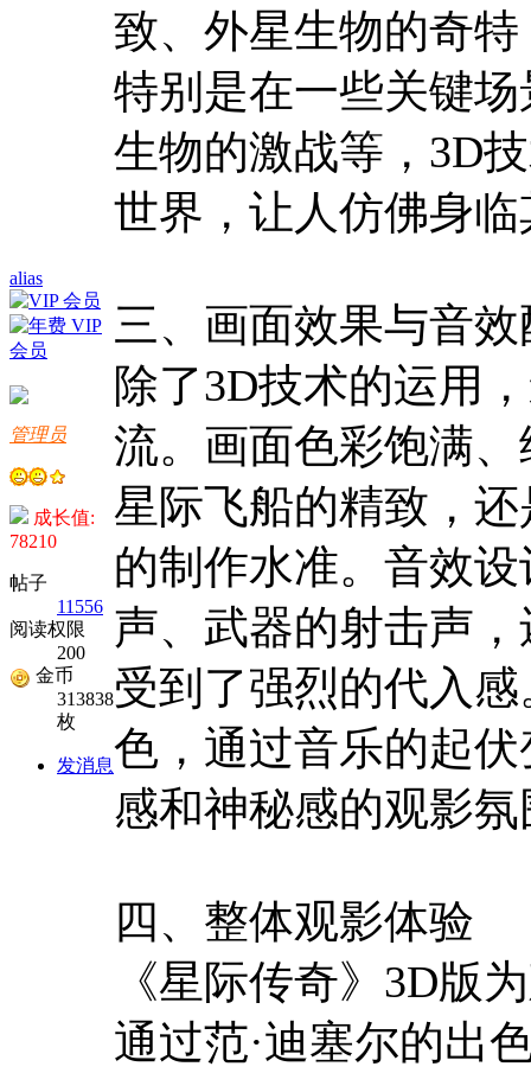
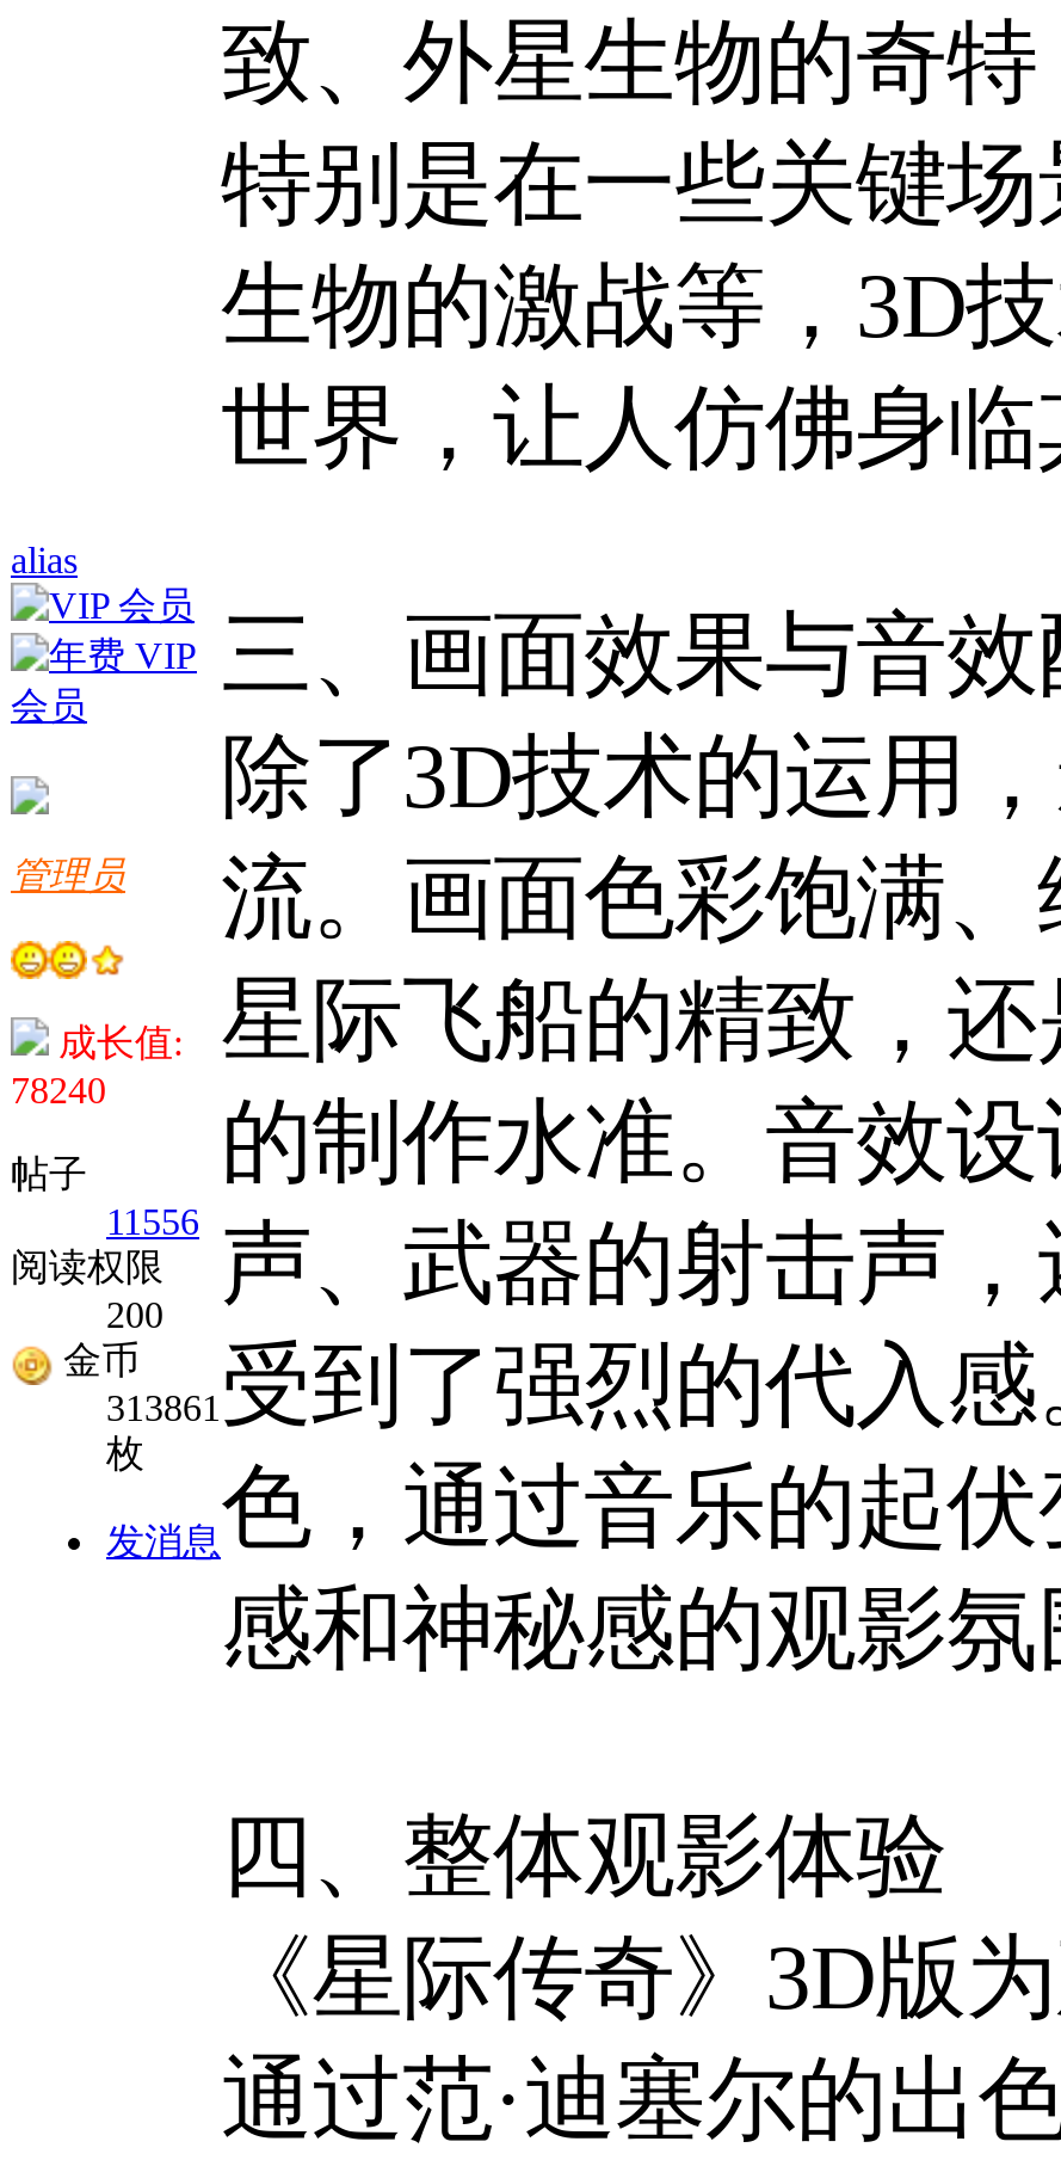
[9,531,57,551] 78210 -> [11,1070,106,1110] 78240
[57,689,114,709] 313838 -> [106,1387,221,1428] 313861

